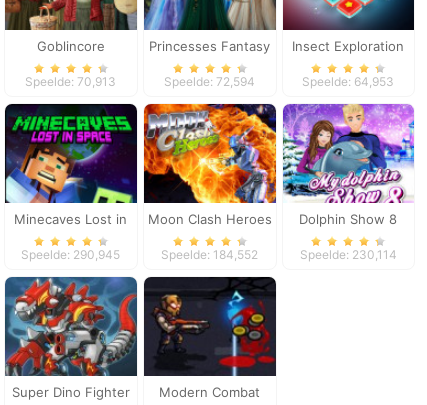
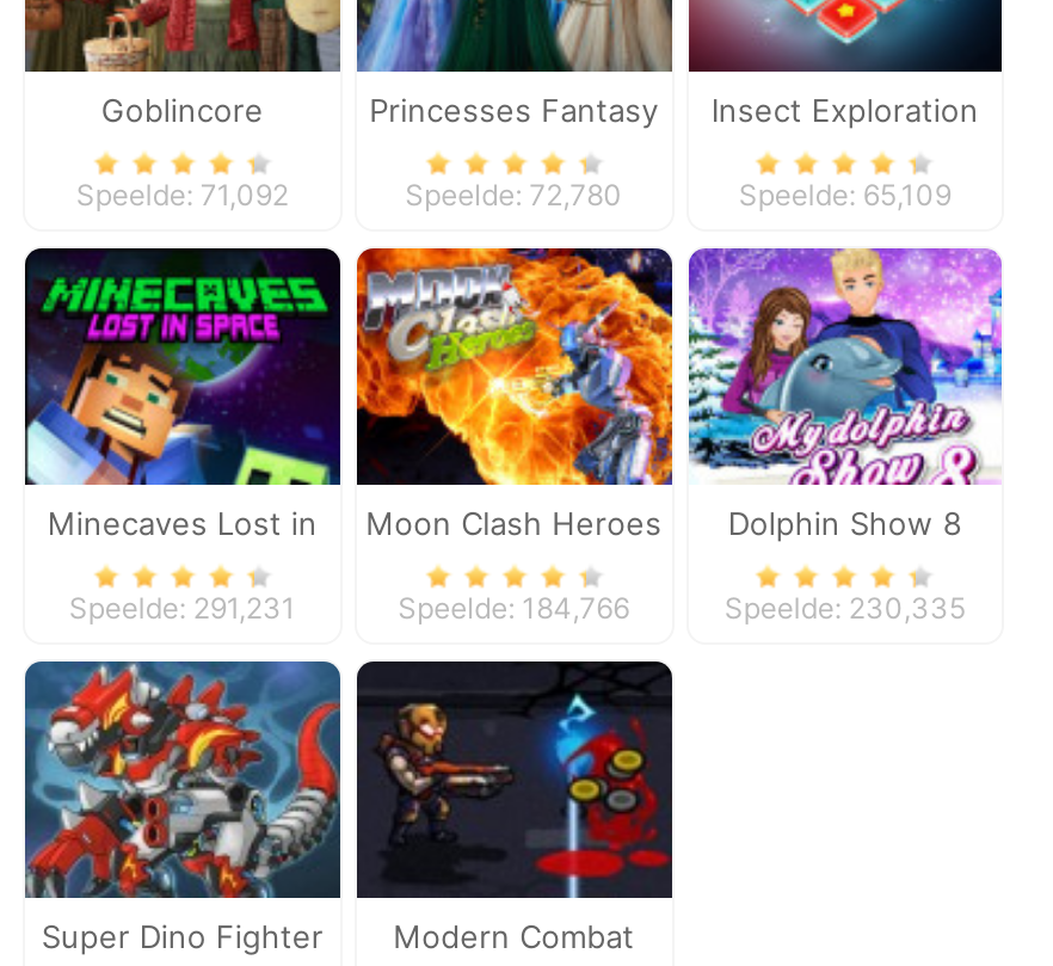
[25,74,116,89] Speelde: 70,913 -> [76,176,289,212] Speelde: 71,092
[164,74,255,89] Speelde: 72,594 -> [405,176,622,212] Speelde: 72,780
[302,74,394,89] Speelde: 64,953 -> [739,176,951,212] Speelde: 65,109
[21,247,120,262] Speelde: 290,945 -> [69,589,296,625] Speelde: 291,231
[161,247,258,262] Speelde: 184,552 -> [398,589,629,625] Speelde: 184,766
[300,247,397,262] Speelde: 230,114 -> [724,589,966,625] Speelde: 230,335

